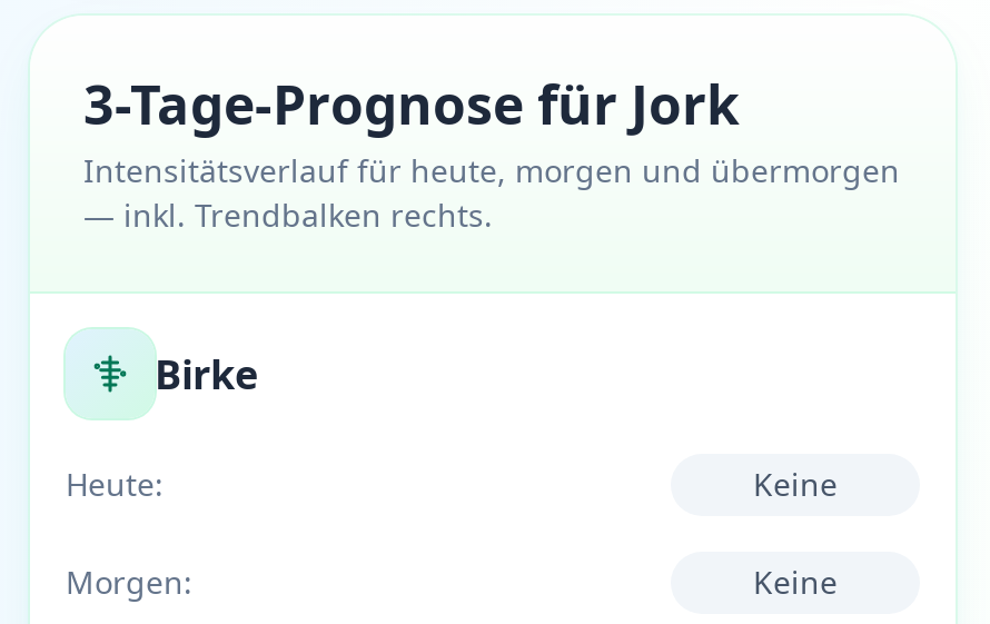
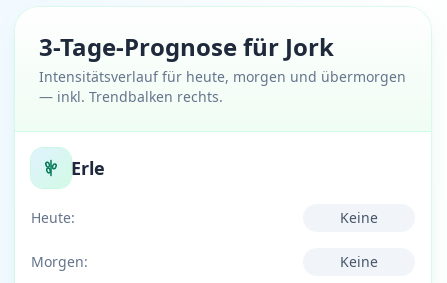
[155,347,259,400] Birke -> [71,156,105,180] Erle

